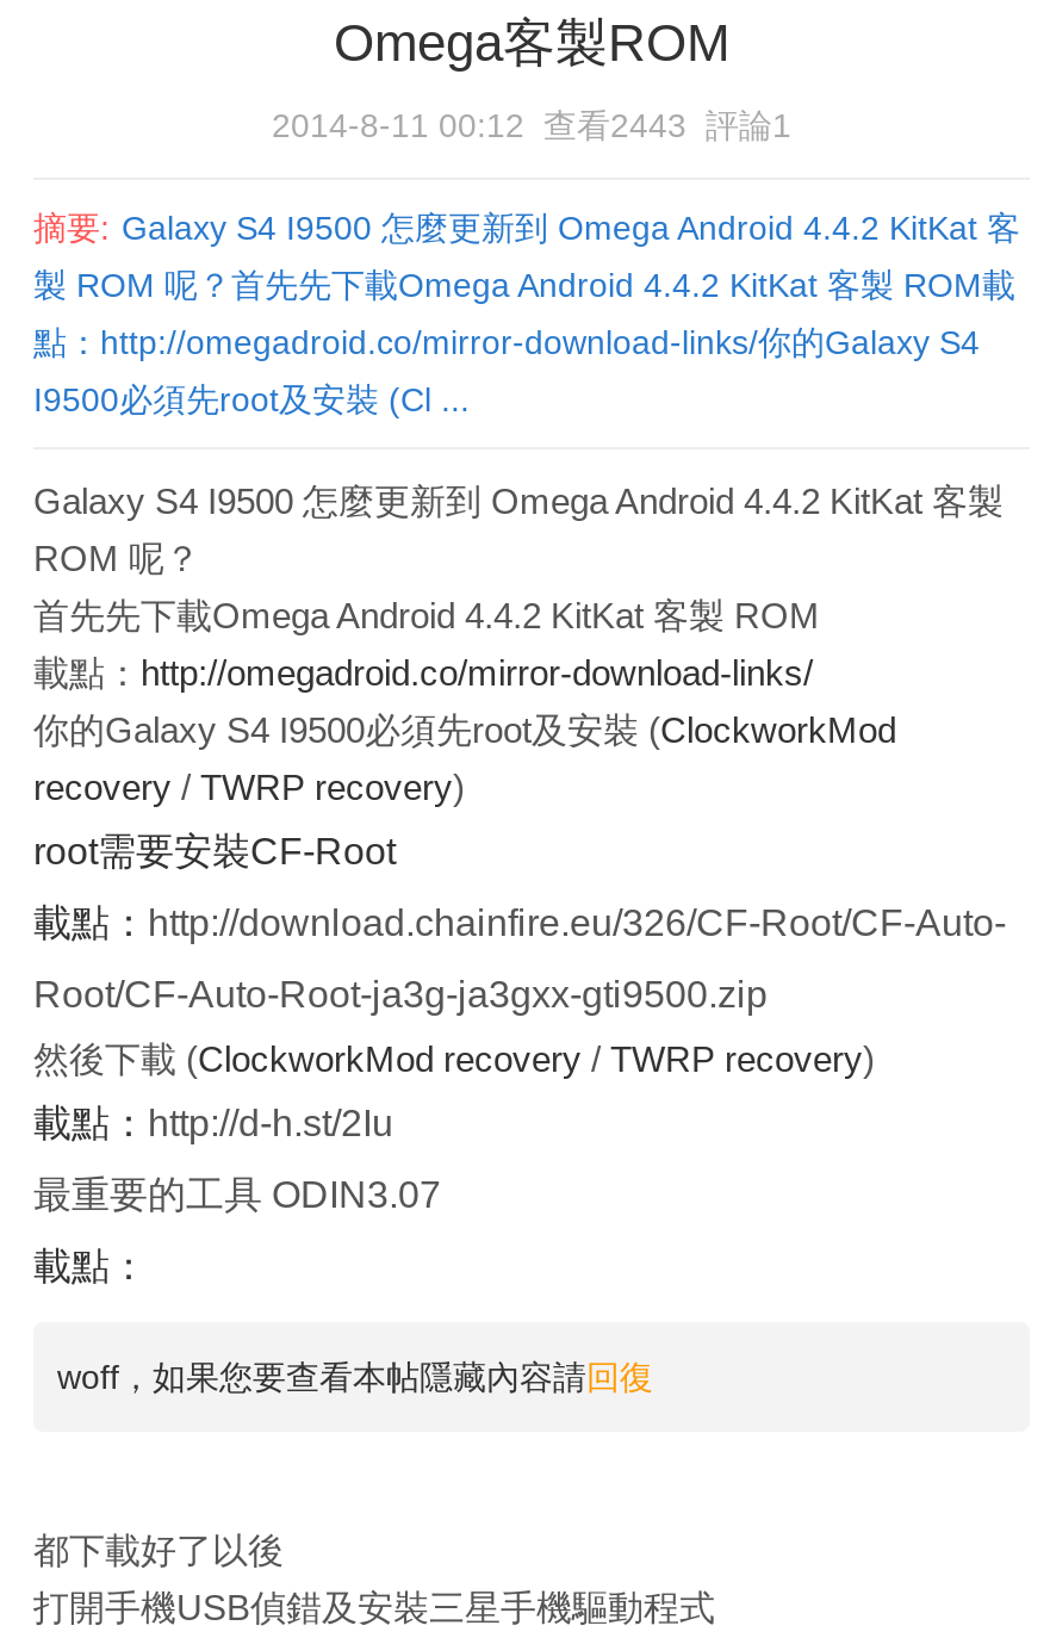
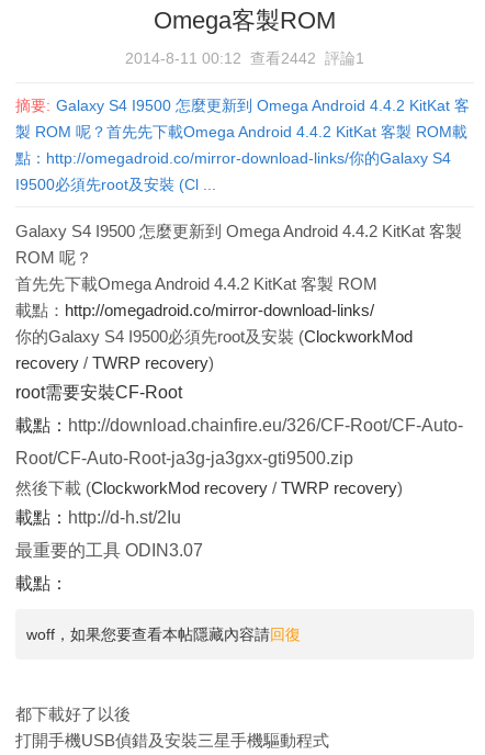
[272,106,791,144] 2014-8-11 00:12 查看2443 評論1 -> [125,49,364,67] 2014-8-11 00:12 查看2442 評論1

